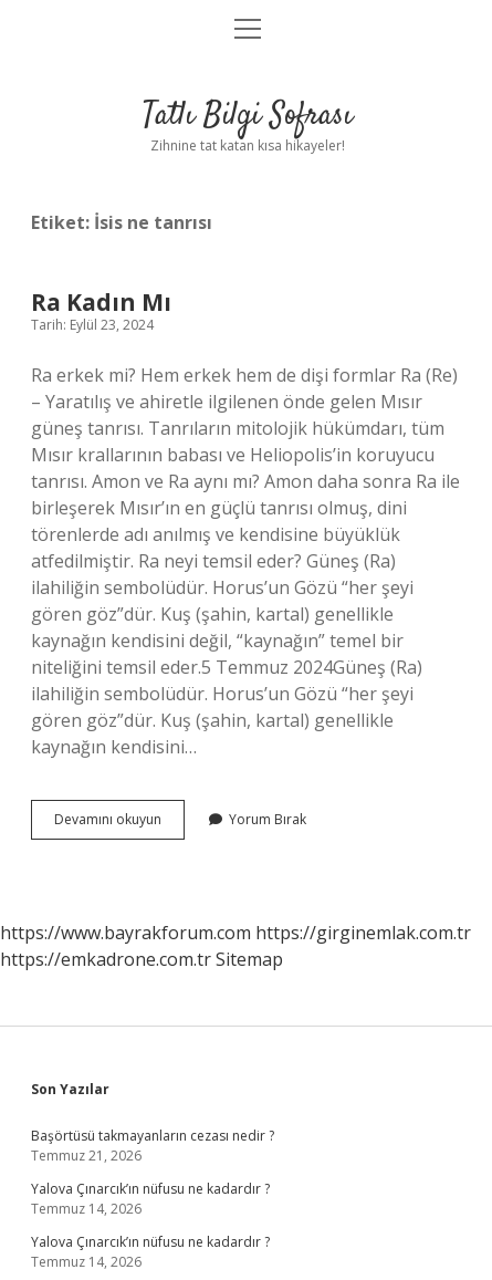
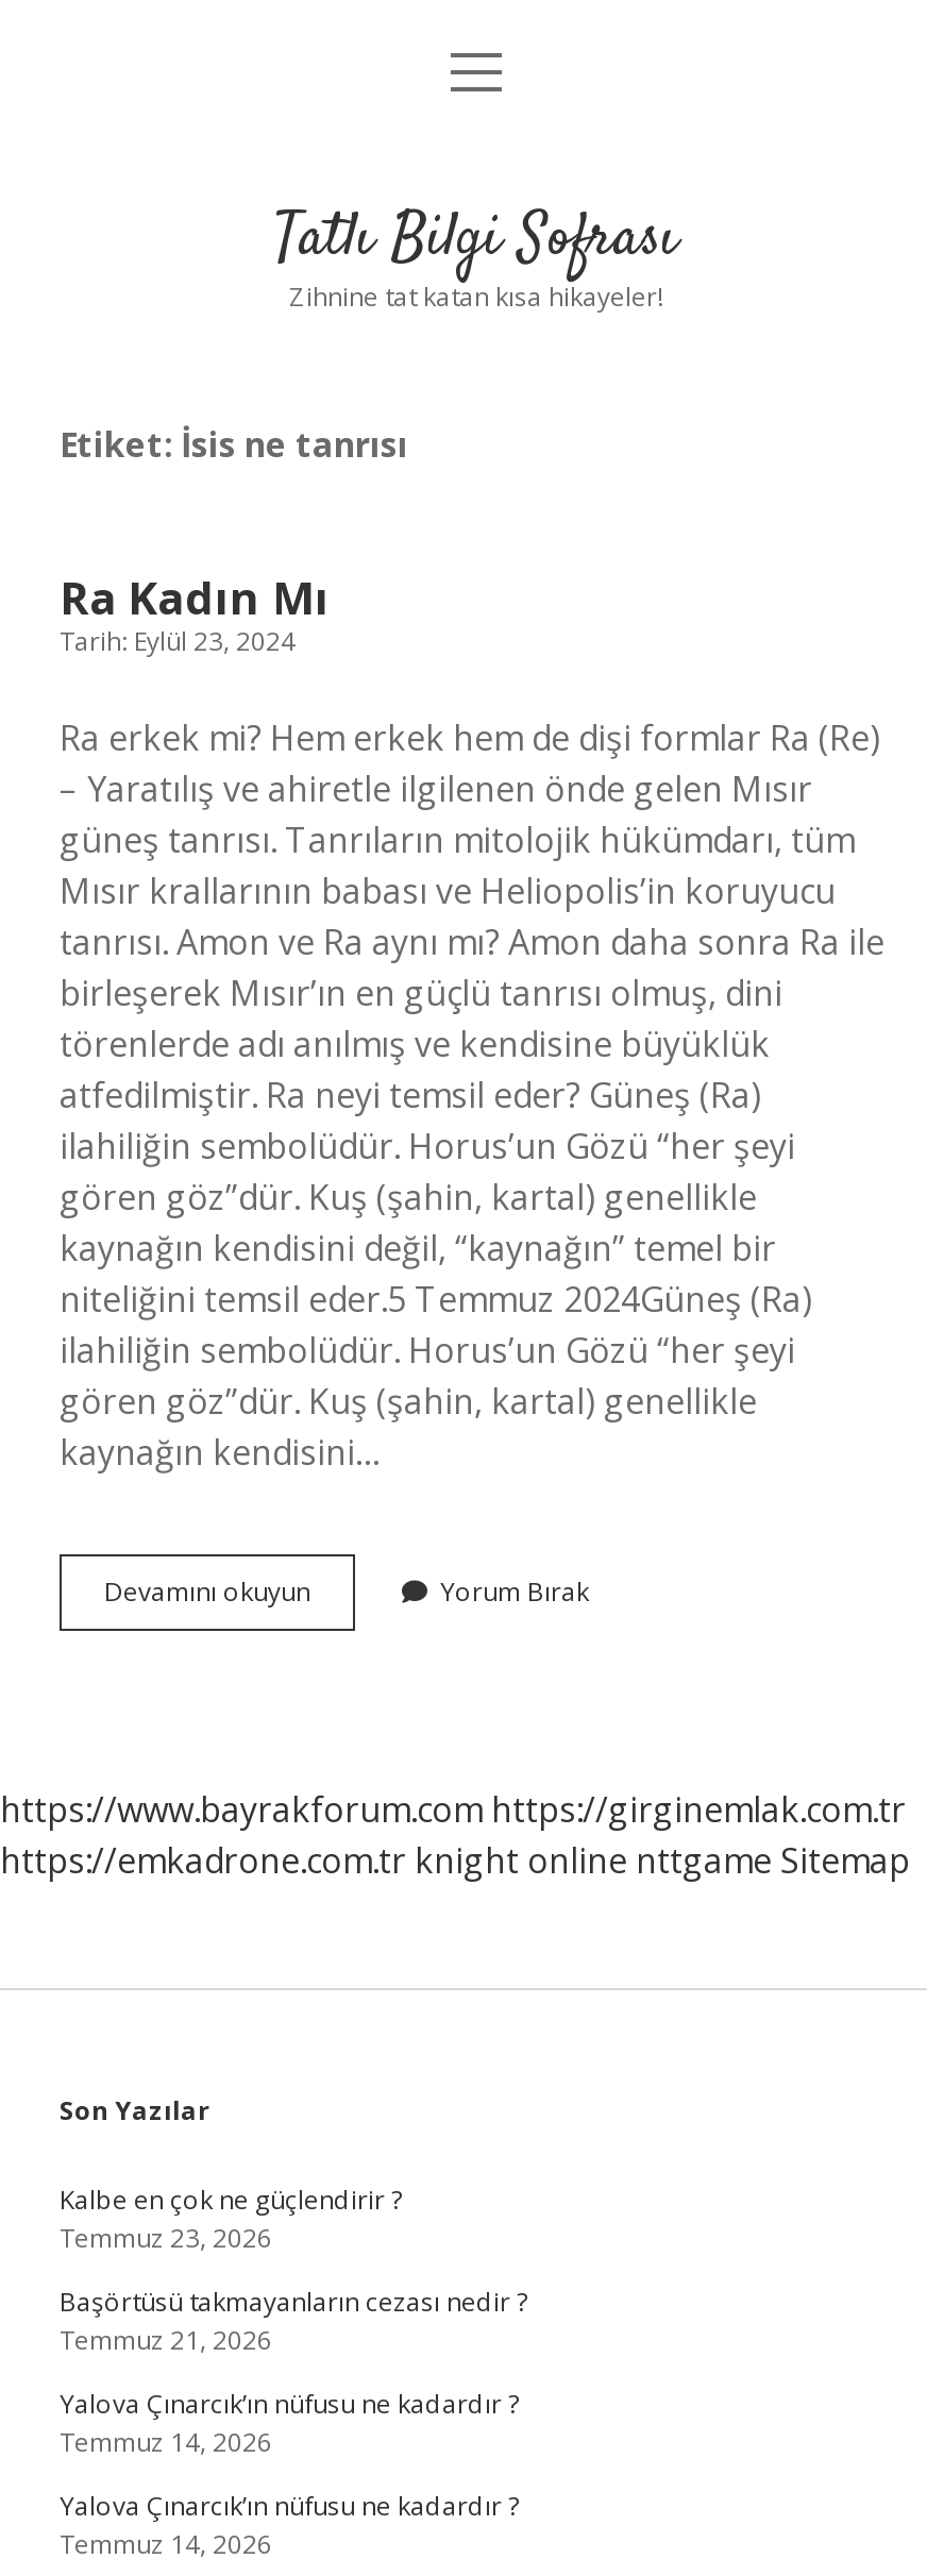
[0,947,283,971] https://emkadrone.com.tr Sitemap -> [0,1837,910,1884] https://emkadrone.com.tr knight online nttgame Sitemap
none -> [60,2182,402,2256] Kalbe en çok ne güçlendirir ? | Temmuz 23, 2026

